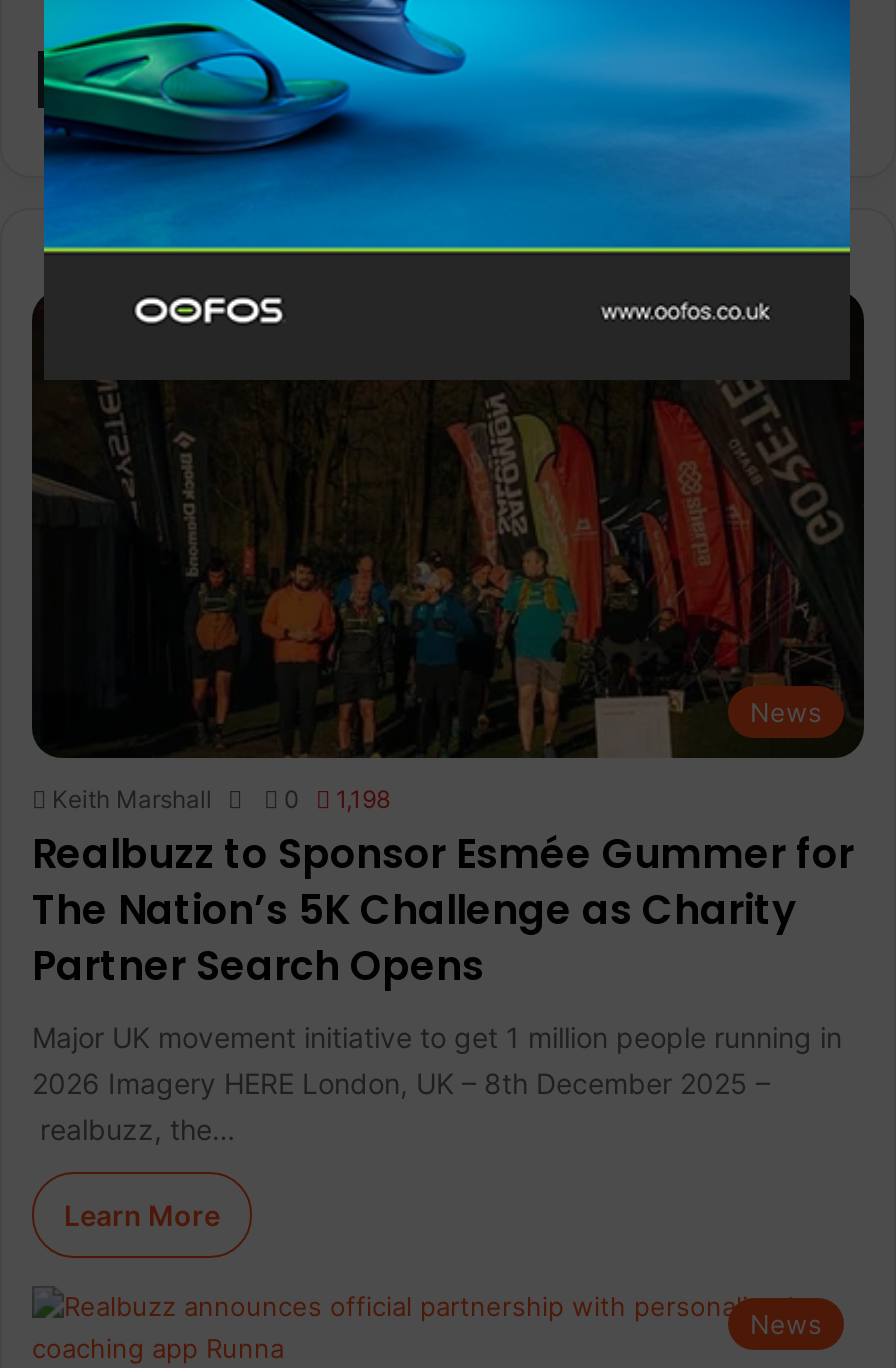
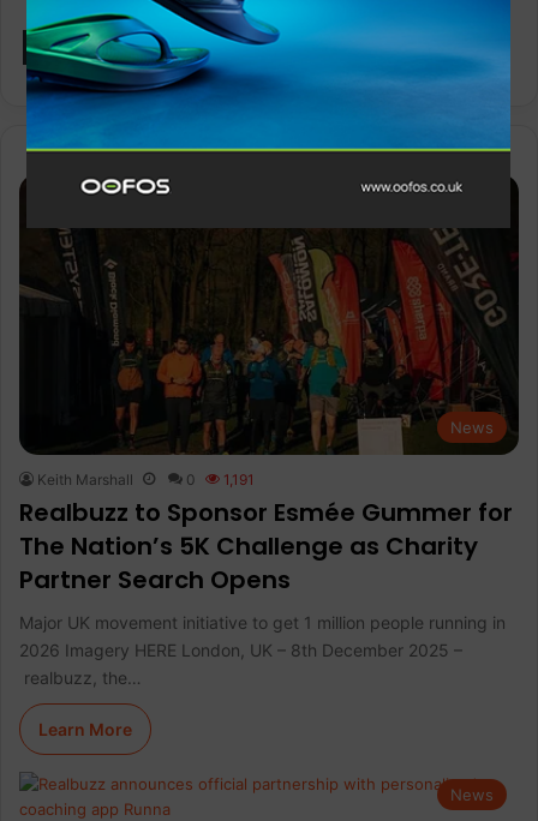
[284,784,390,814] 0 1,198 -> [186,471,255,489] 0 1,191

